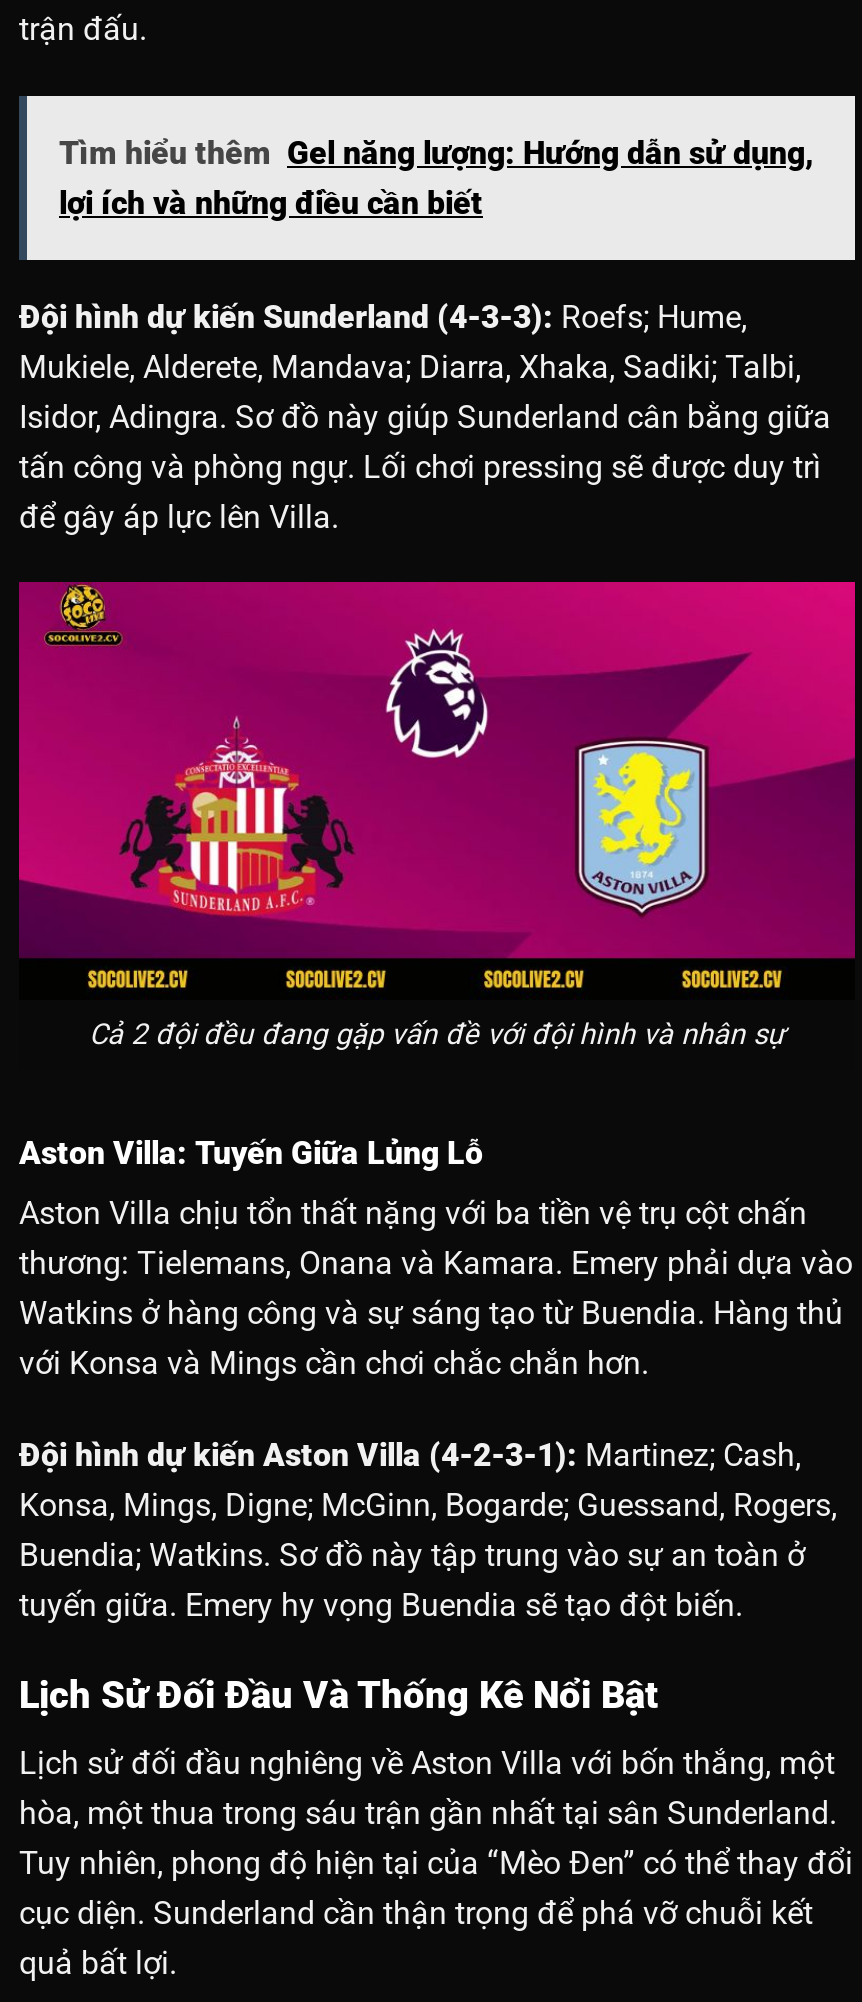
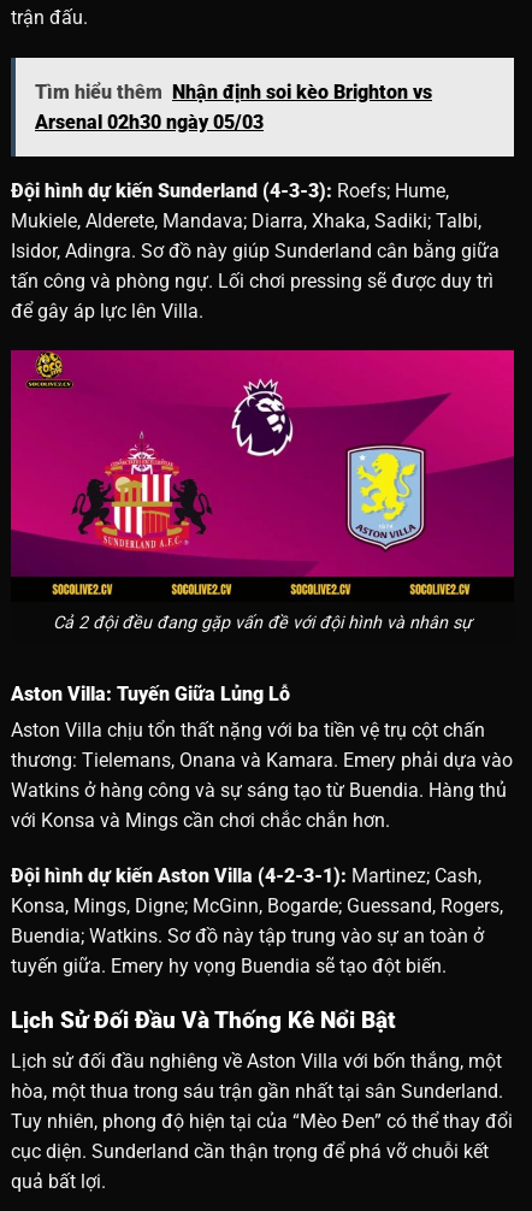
[59,133,813,221] Tìm hiểu thêm Gel năng lượng: Hướng dẫn sử dụng, | lợi ích và những điều cần biết -> [35,80,432,133] Tìm hiểu thêm Nhận định soi kèo Brighton vs | Arsenal 02h30 ngày 05/03

